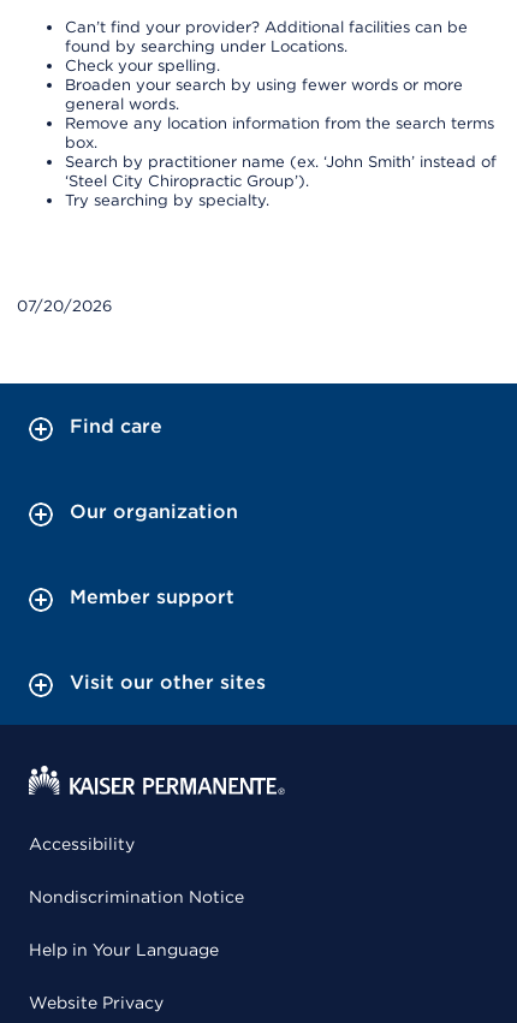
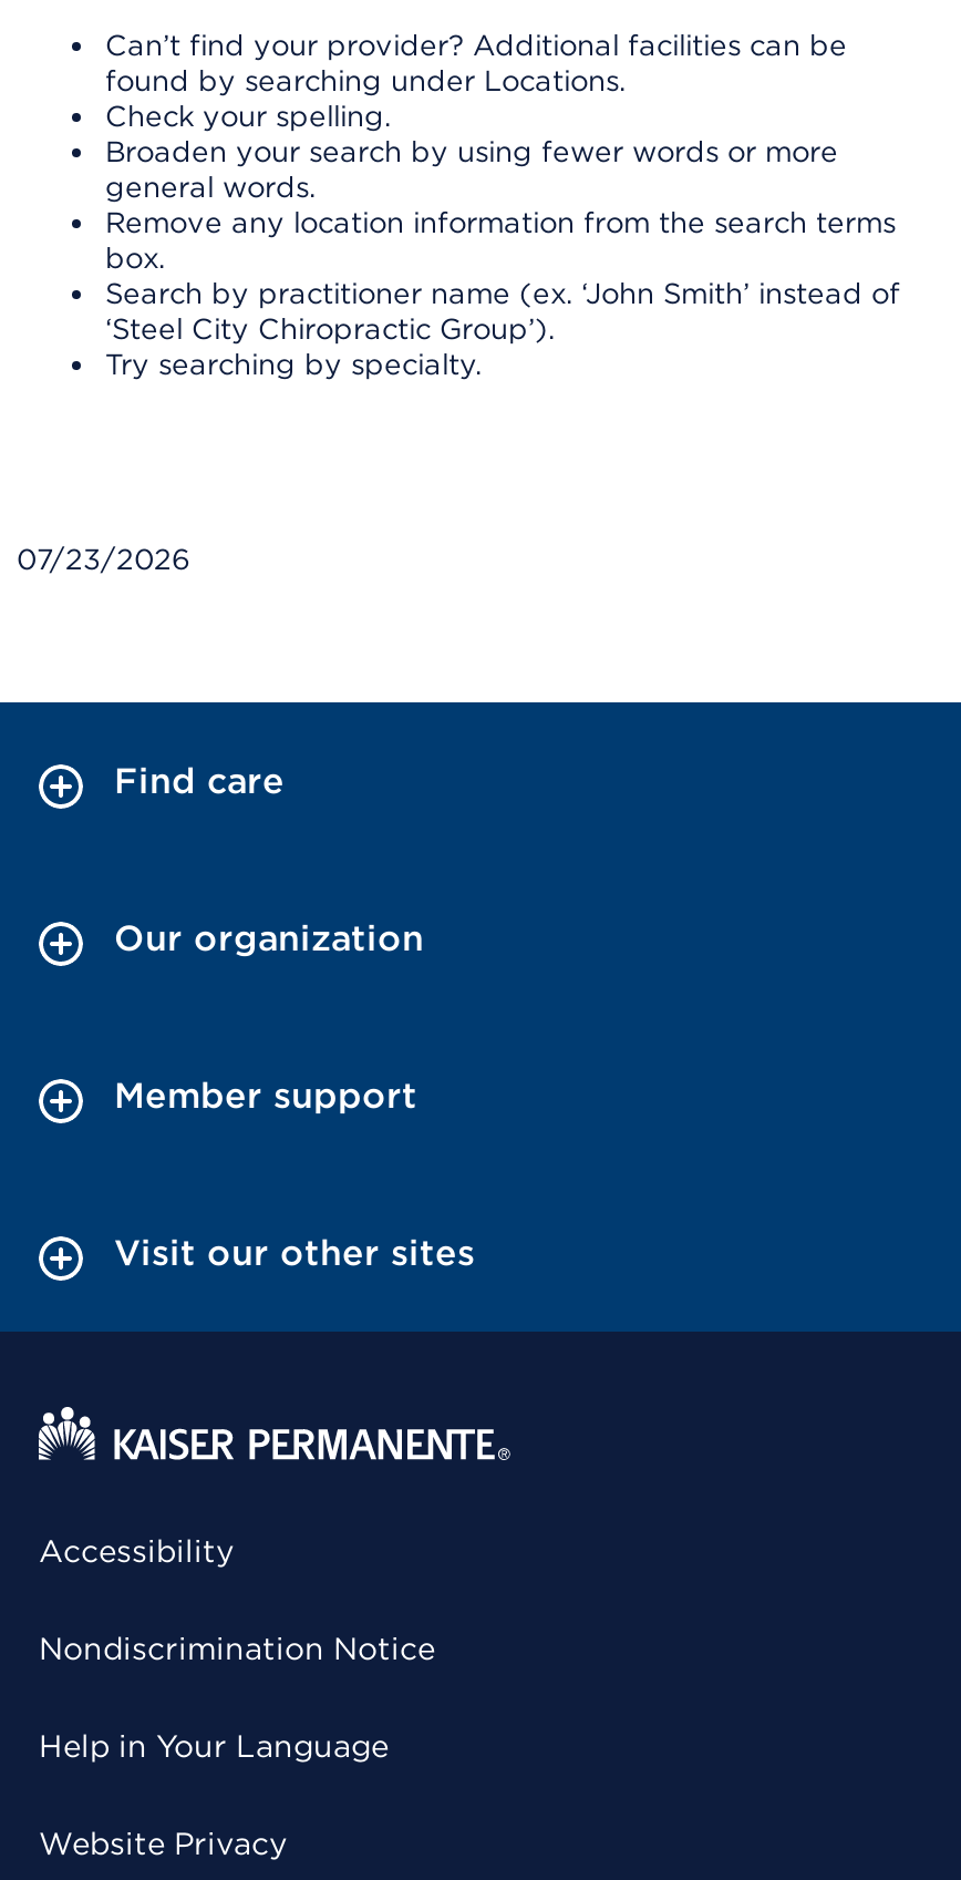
[17,297,112,315] 07/20/2026 -> [17,543,189,576] 07/23/2026

